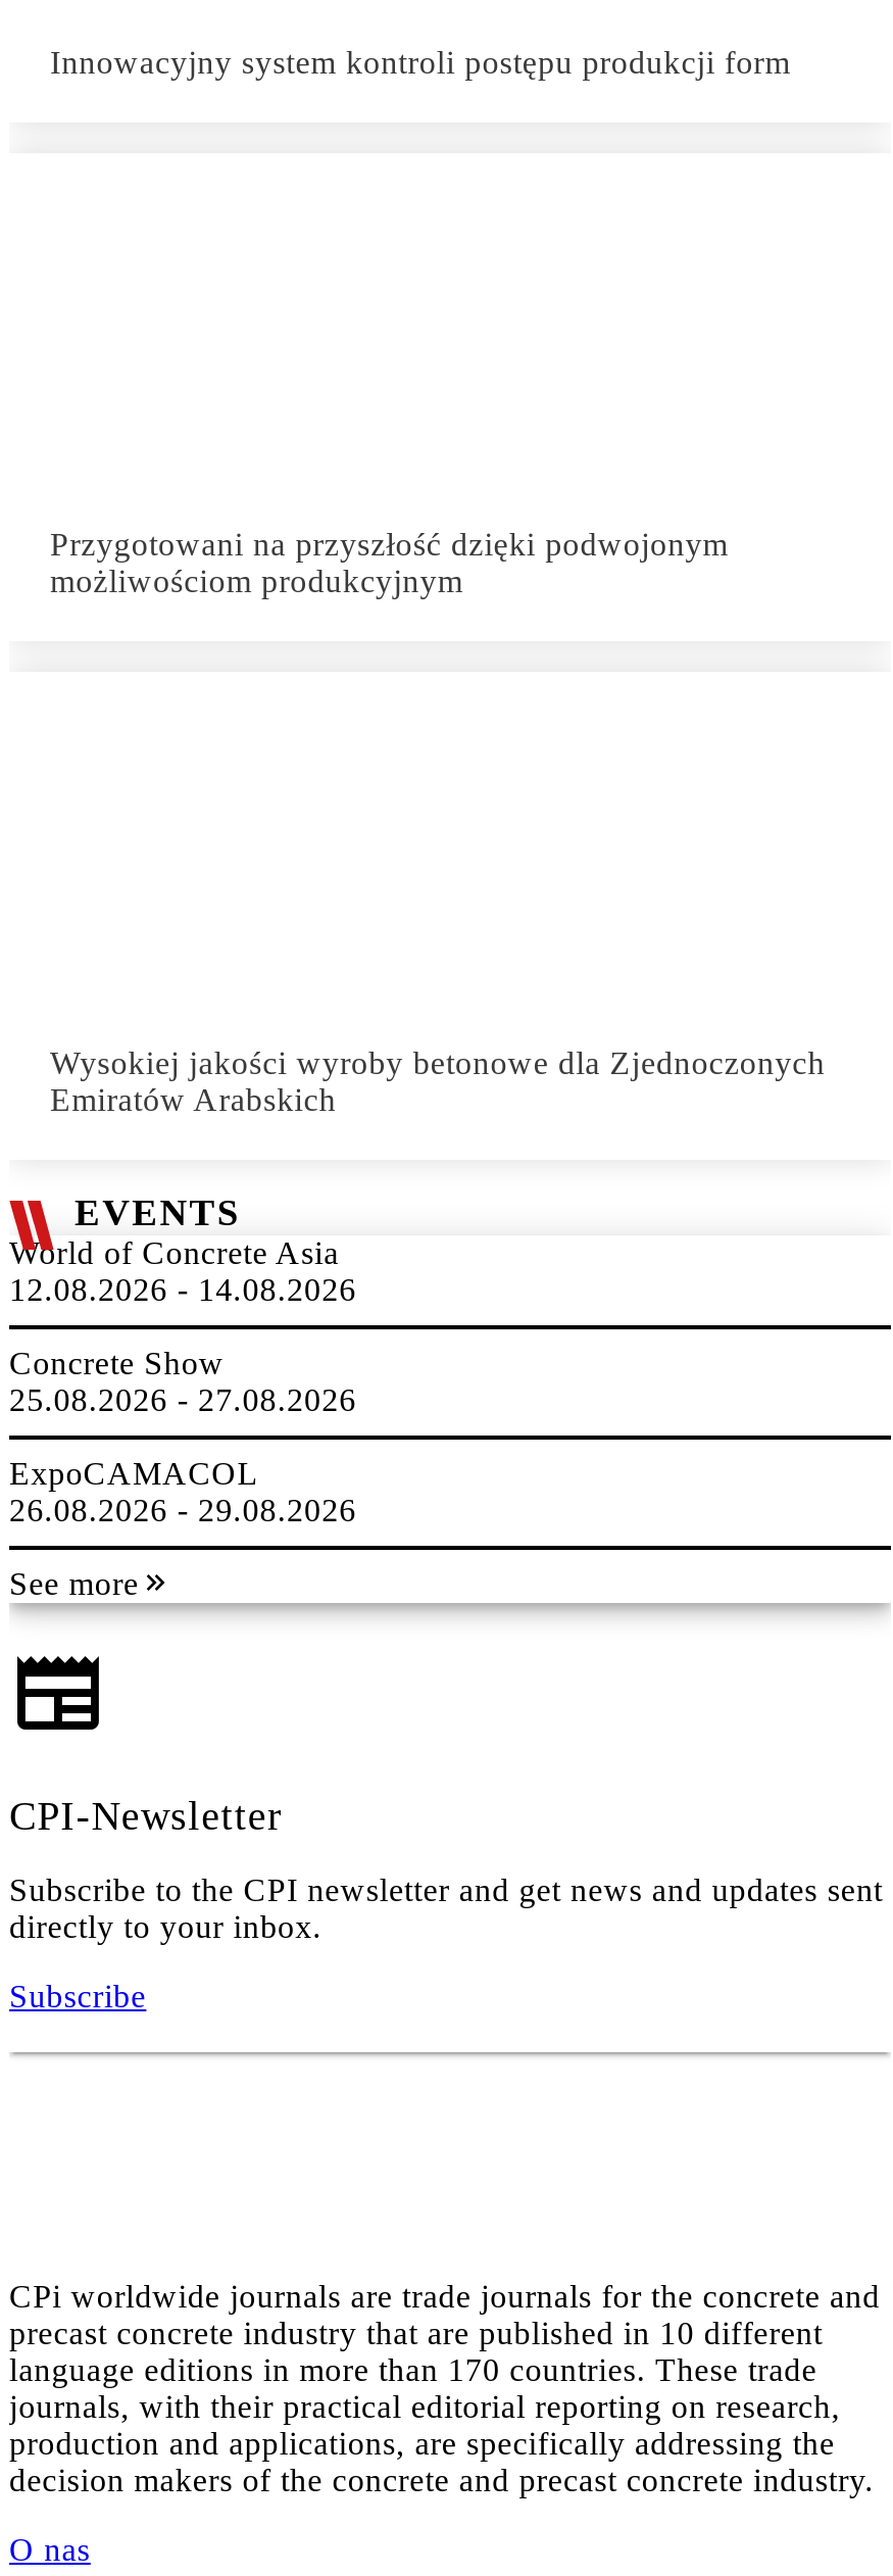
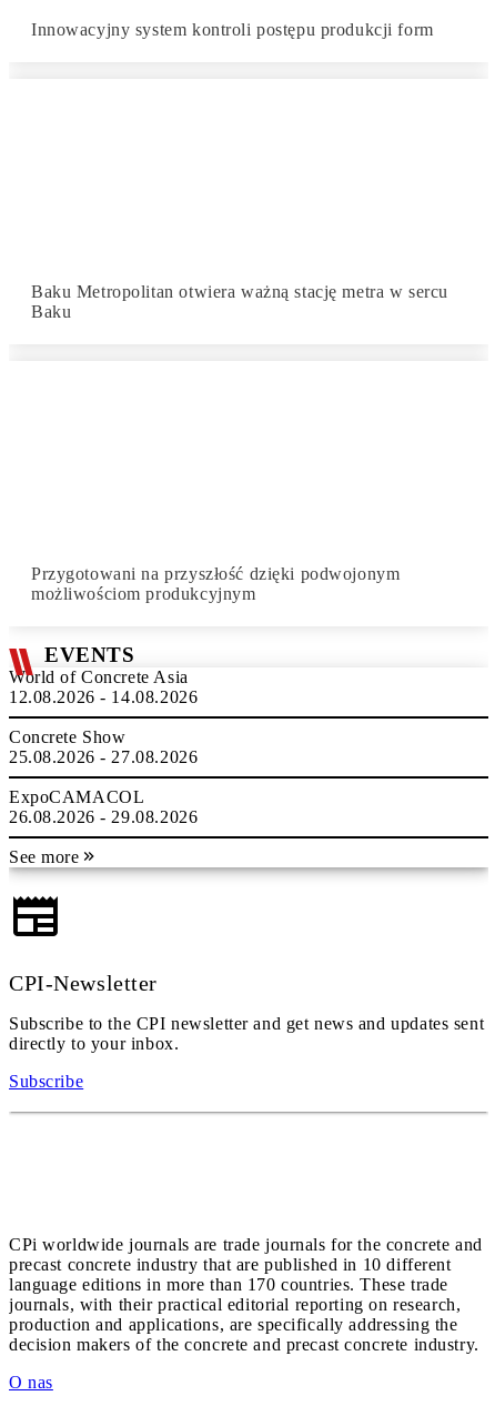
none -> [31,282,448,321] Baku Metropolitan otwiera ważną stację metra w sercu | Baku
moved [50,527,728,598] -> [31,564,400,603]: Przygotowani na przyszłość dzięki podwojonym | możliwościom produkcyjnym
[50,1046,825,1117] Wysokiej jakości wyroby betonowe dla Zjednoczonych | Emiratów Arabskich -> none

